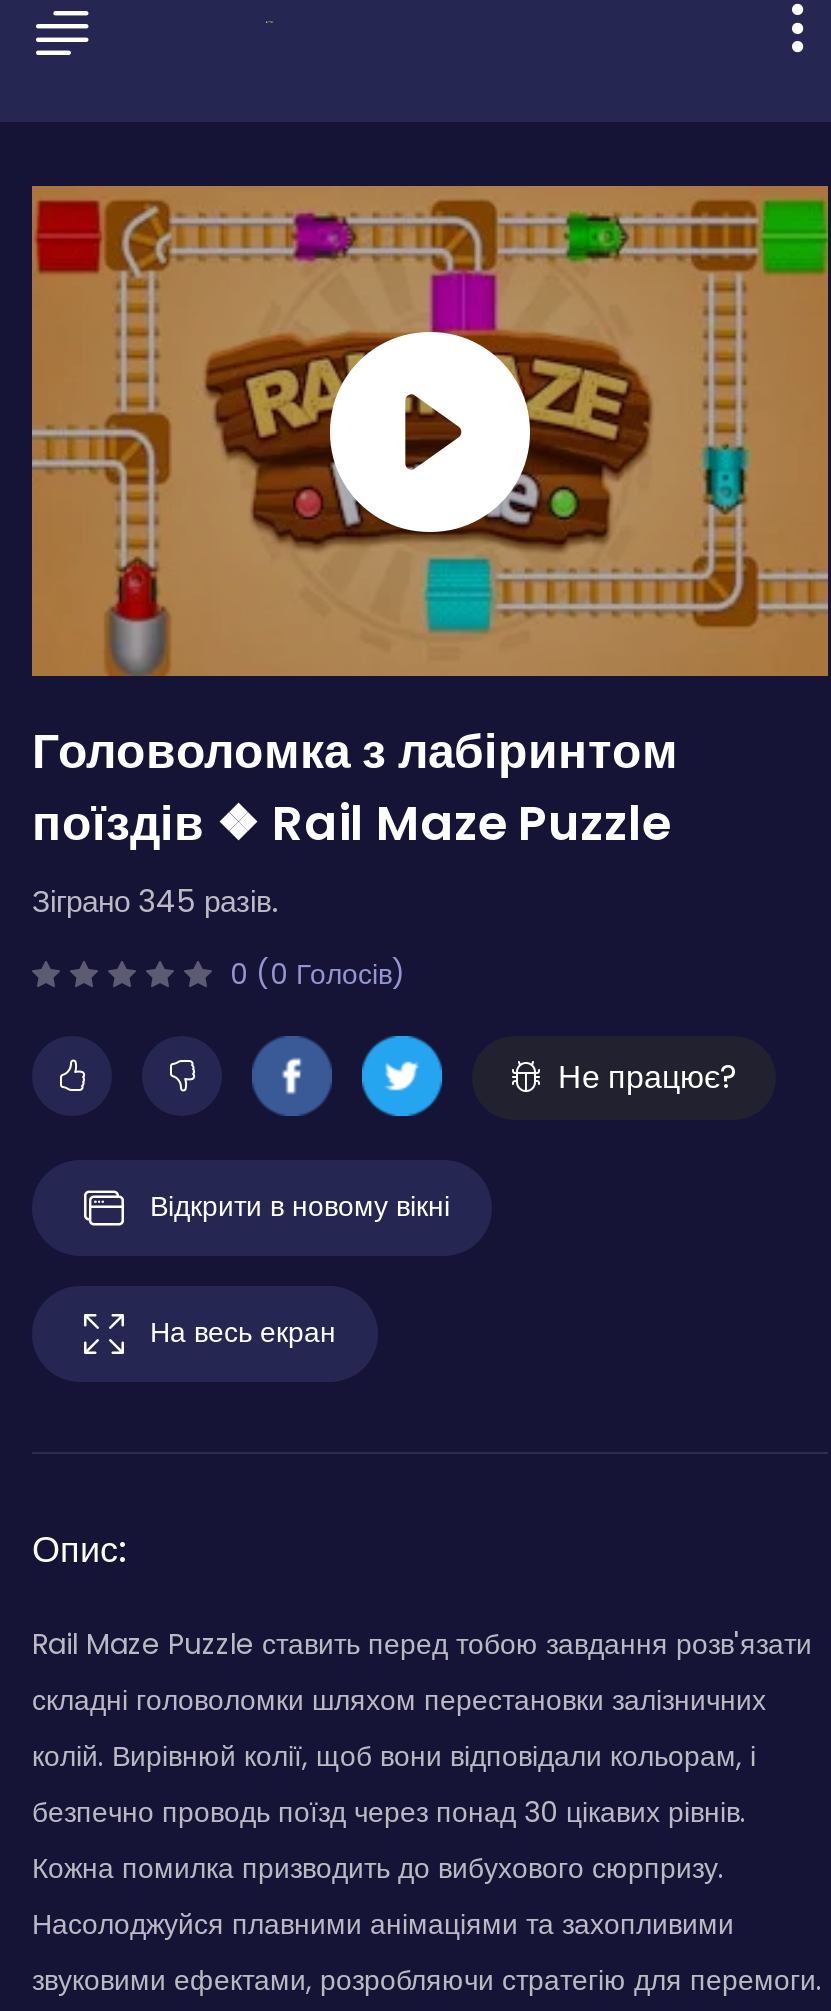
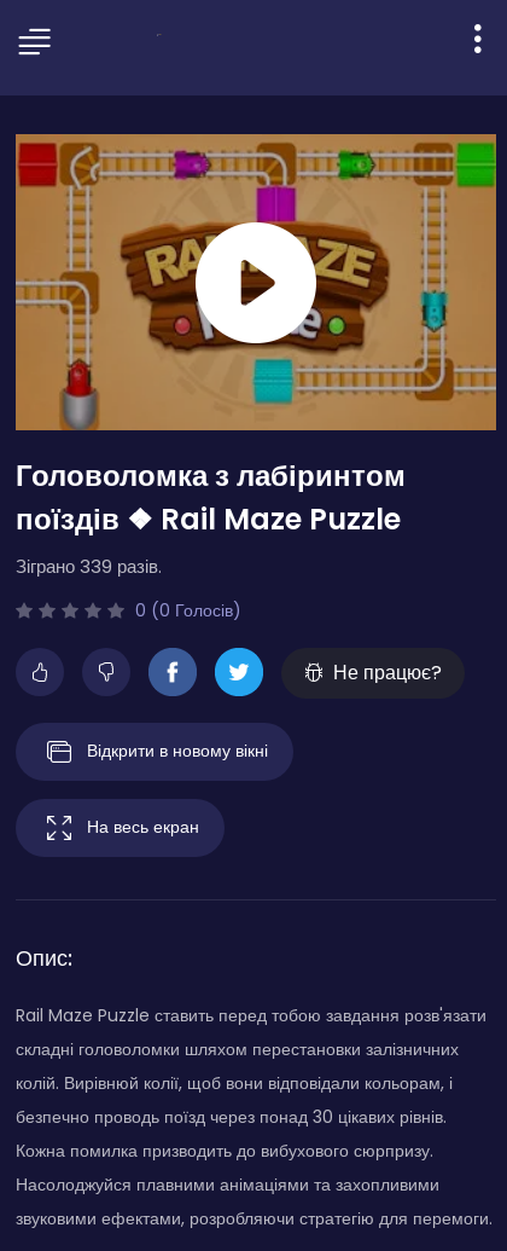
[32,880,278,922] Зіграно 345 разів. -> [16,554,162,579] Зіграно 339 разів.

